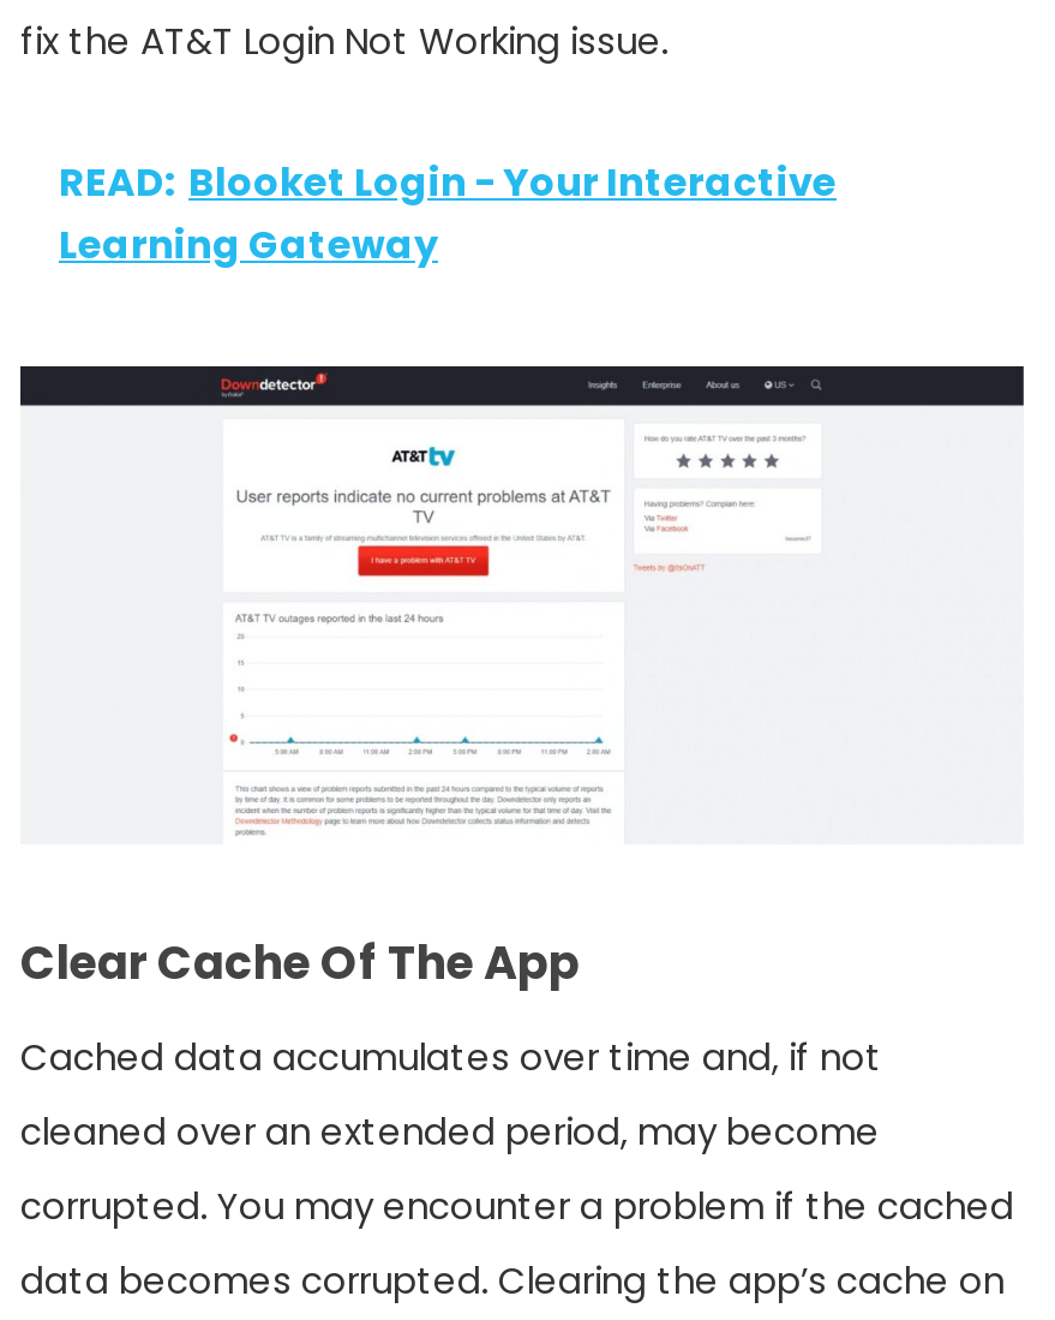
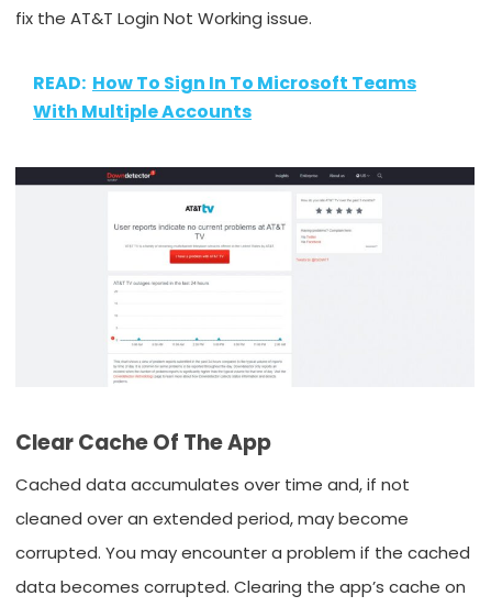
[59,153,837,271] READ: Blooket Login - Your Interactive | Learning Gateway -> [33,71,416,125] READ: How To Sign In To Microsoft Teams | With Multiple Accounts

